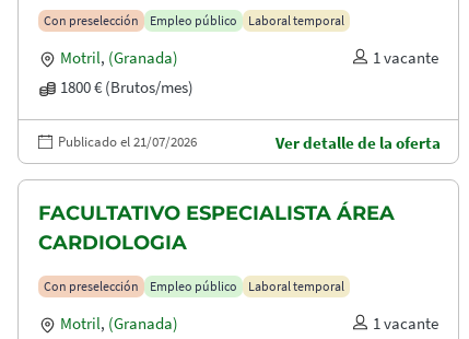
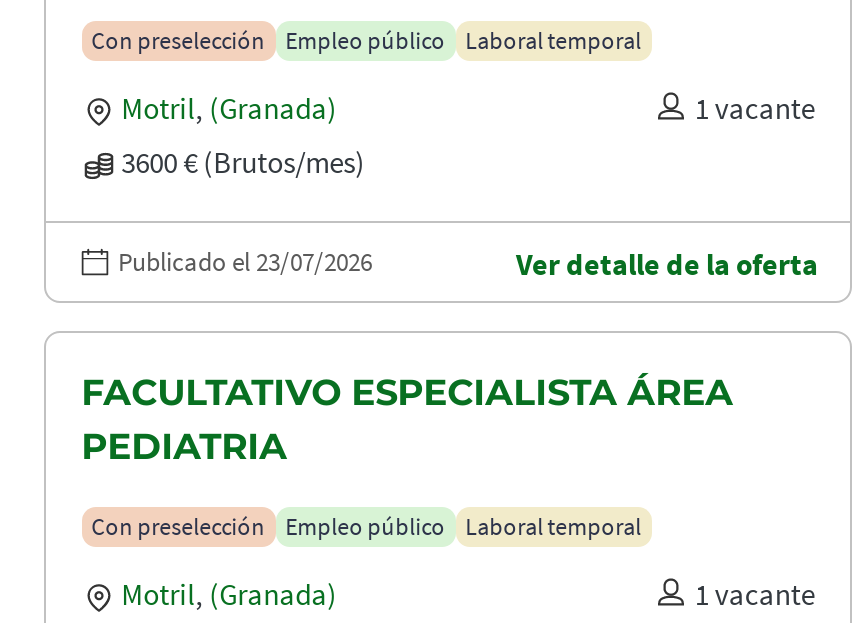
[60,76,193,97] 1800 € (Brutos/mes) -> [121,143,365,181] 3600 € (Brutos/mes)
[58,132,197,151] Publicado el 21/07/2026 -> [118,245,372,279] Publicado el 23/07/2026
[38,231,187,255] CARDIOLOGIA -> [81,426,287,470] PEDIATRIA

